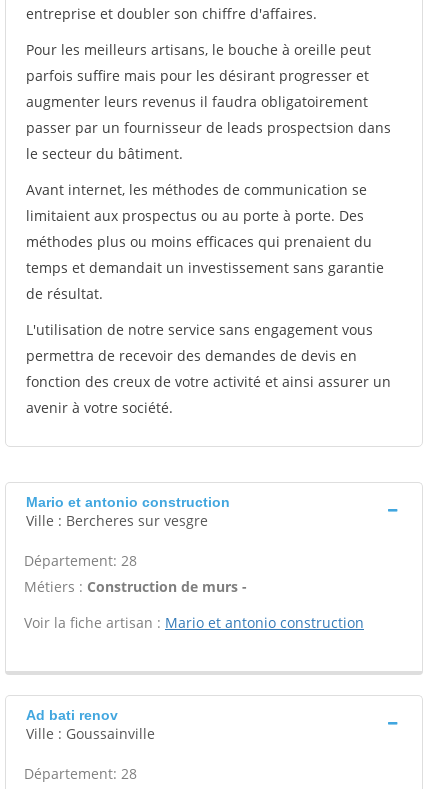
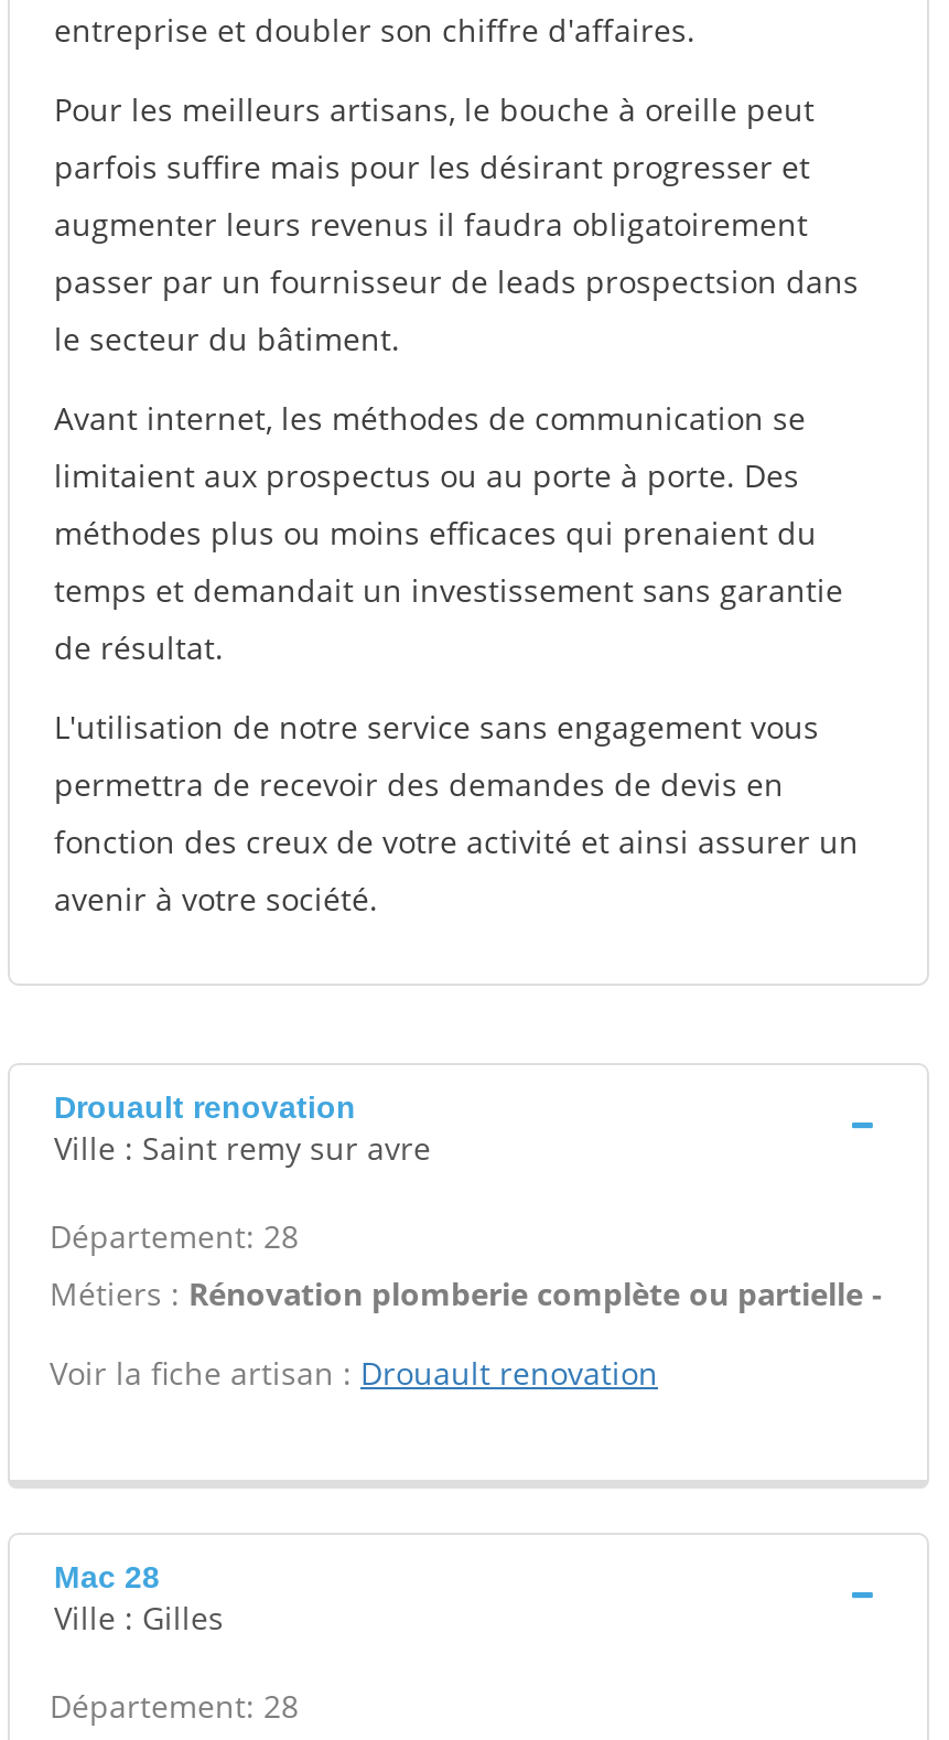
[26,494,230,530] Mario et antonio construction | Ville : Bercheres sur vesgre -> [54,1089,431,1169] Drouault renovation | Ville : Saint remy sur avre
[24,577,247,596] Métiers : Construction de murs - -> [50,1272,883,1314] Métiers : Rénovation plomberie complète ou partielle -
[24,613,364,632] Voir la fiche artisan : Mario et antonio construction -> [50,1352,658,1394] Voir la fiche artisan : Drouault renovation
[26,707,155,743] Ad bati renov | Ville : Goussainville -> [54,1559,224,1639] Mac 28 | Ville : Gilles

